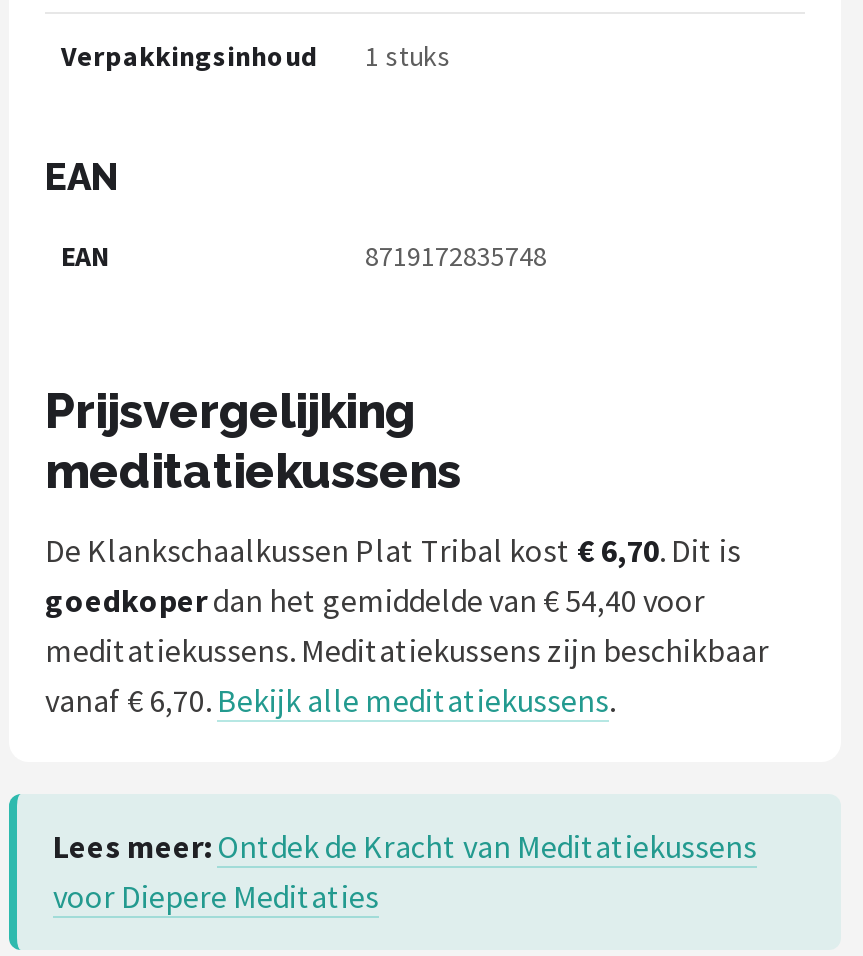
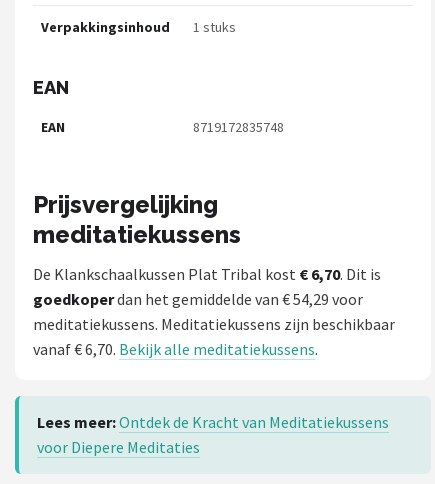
[45,580,705,620] goedkoperdan het gemiddelde van € 54,40 voor -> [33,289,363,309] goedkoperdan het gemiddelde van € 54,29 voor

